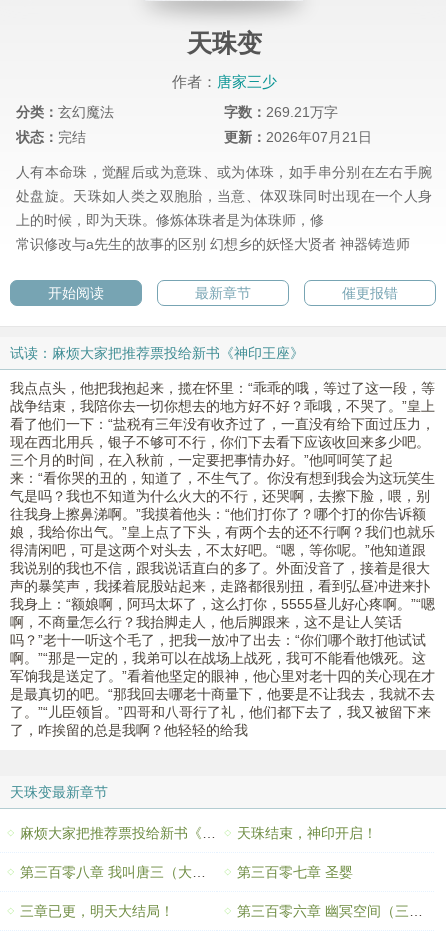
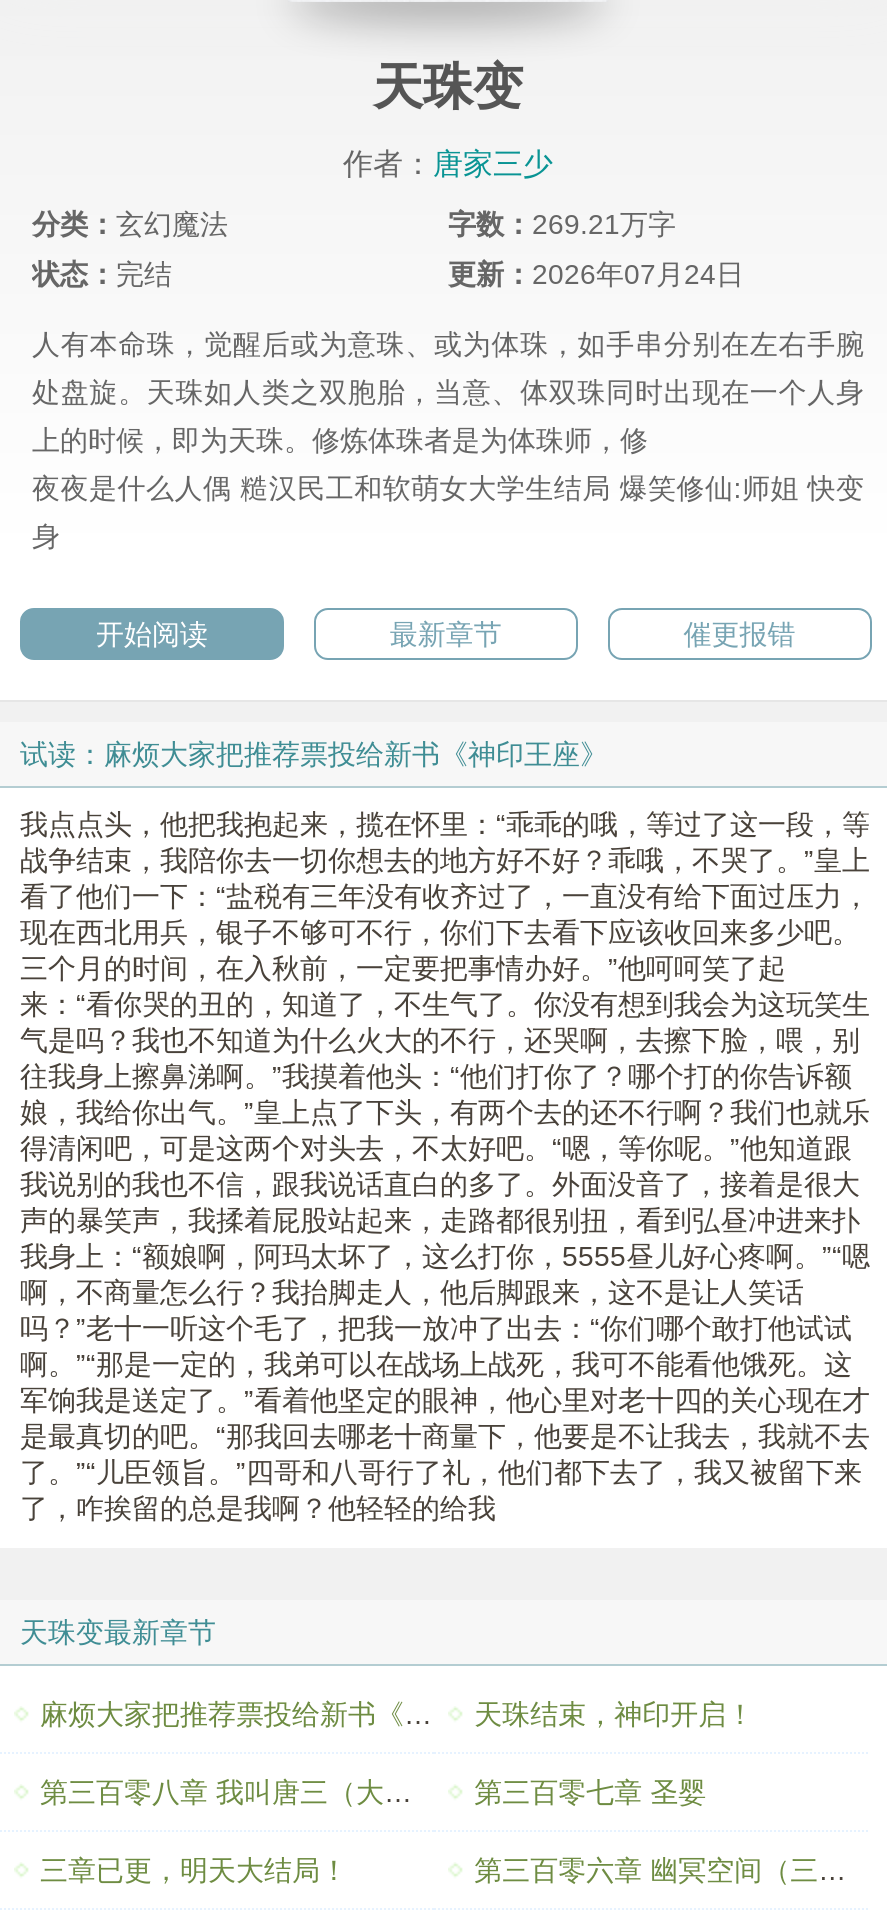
[224,129,372,145] 更新：2026年07月21日 -> [448,259,744,291] 更新：2026年07月24日
[16,236,410,252] 常识修改与a先生的故事的区别 幻想乡的妖怪大贤者 神器铸造师 -> [32,473,864,553] 夜夜是什么人偶 糙汉民工和软萌女大学生结局 爆笑修仙:师姐 快变 | 身

